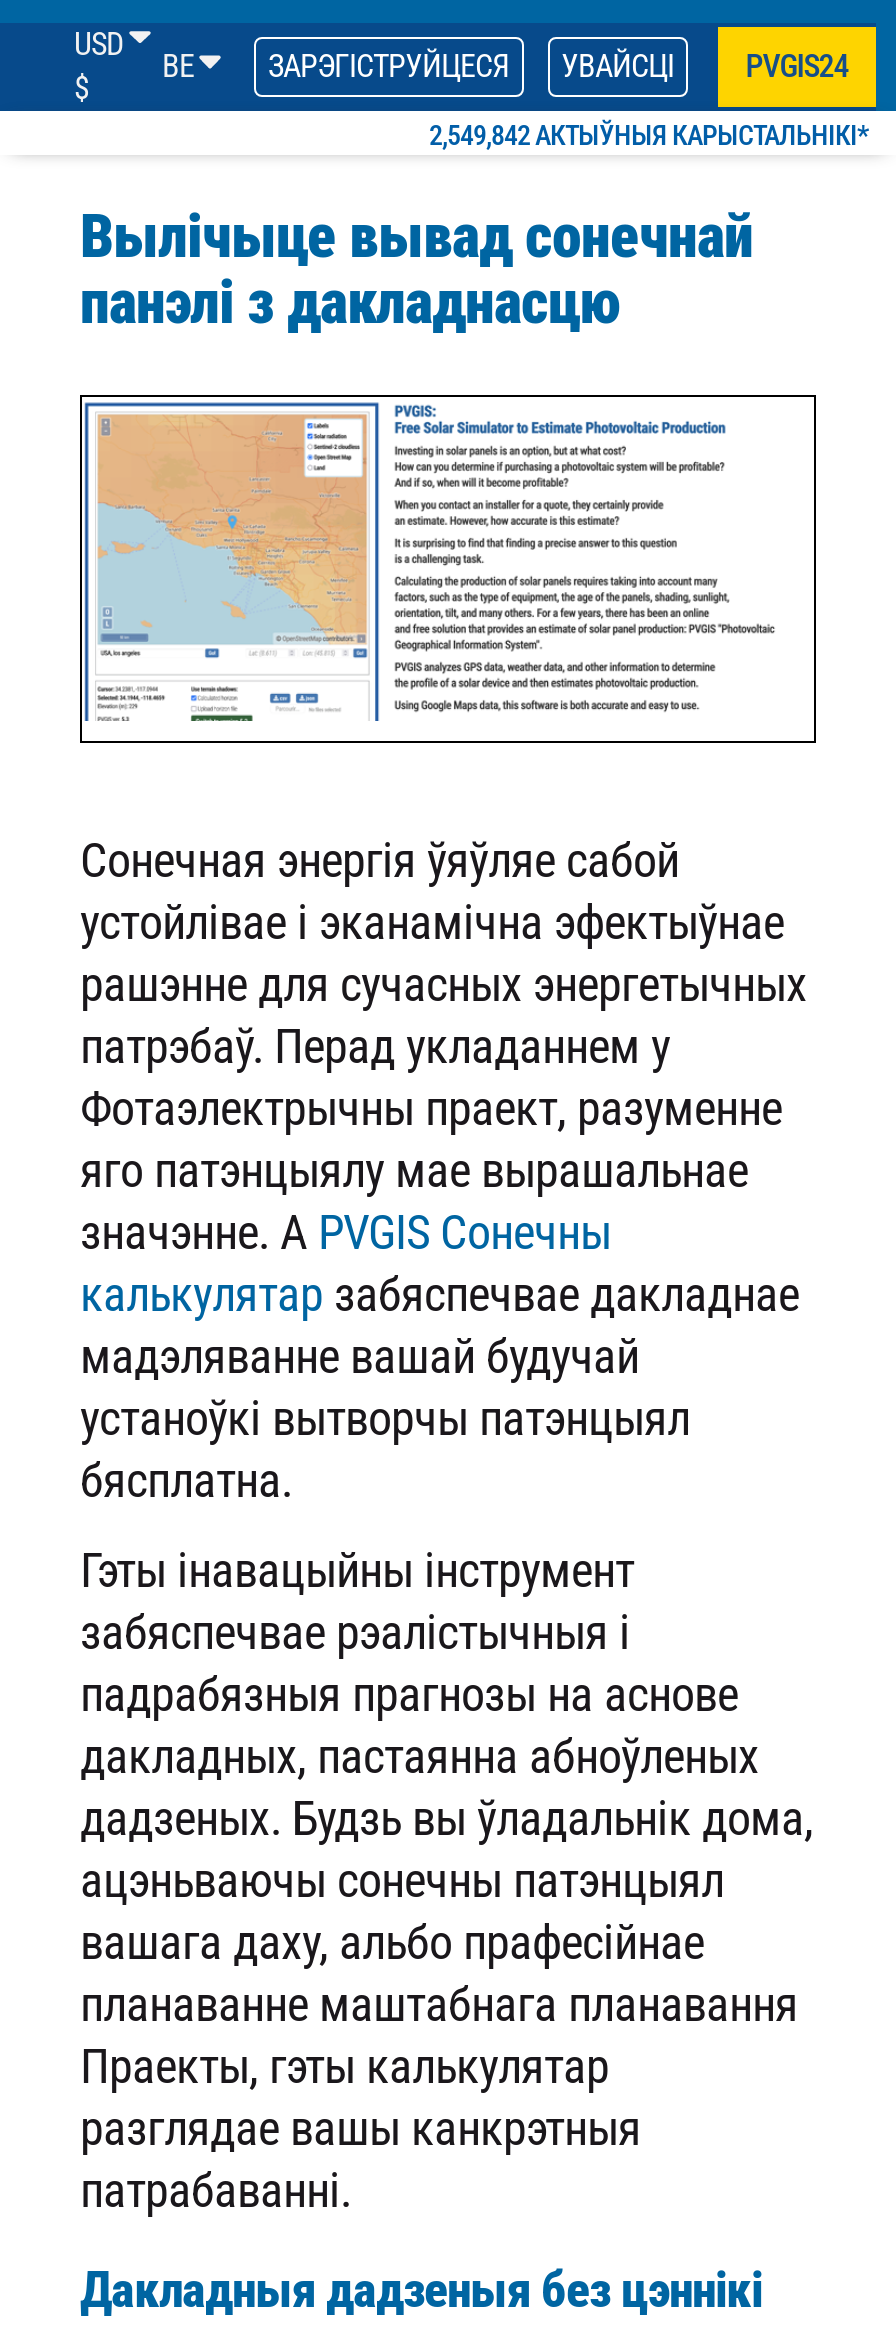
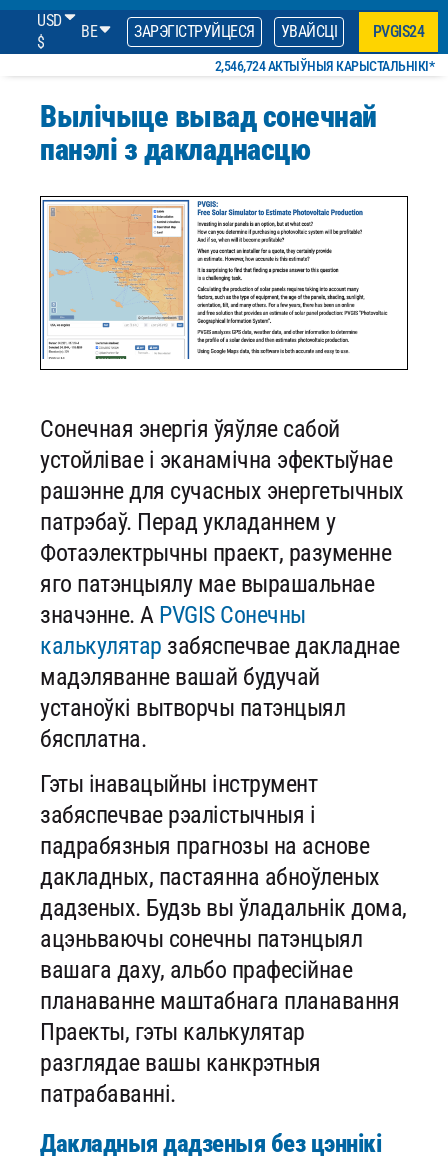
[429,119,868,151] 2,549,842 АКТЫЎНЫЯ КАРЫСТАЛЬНІКІ* -> [214,58,434,74] 2,546,724 АКТЫЎНЫЯ КАРЫСТАЛЬНІКІ*

